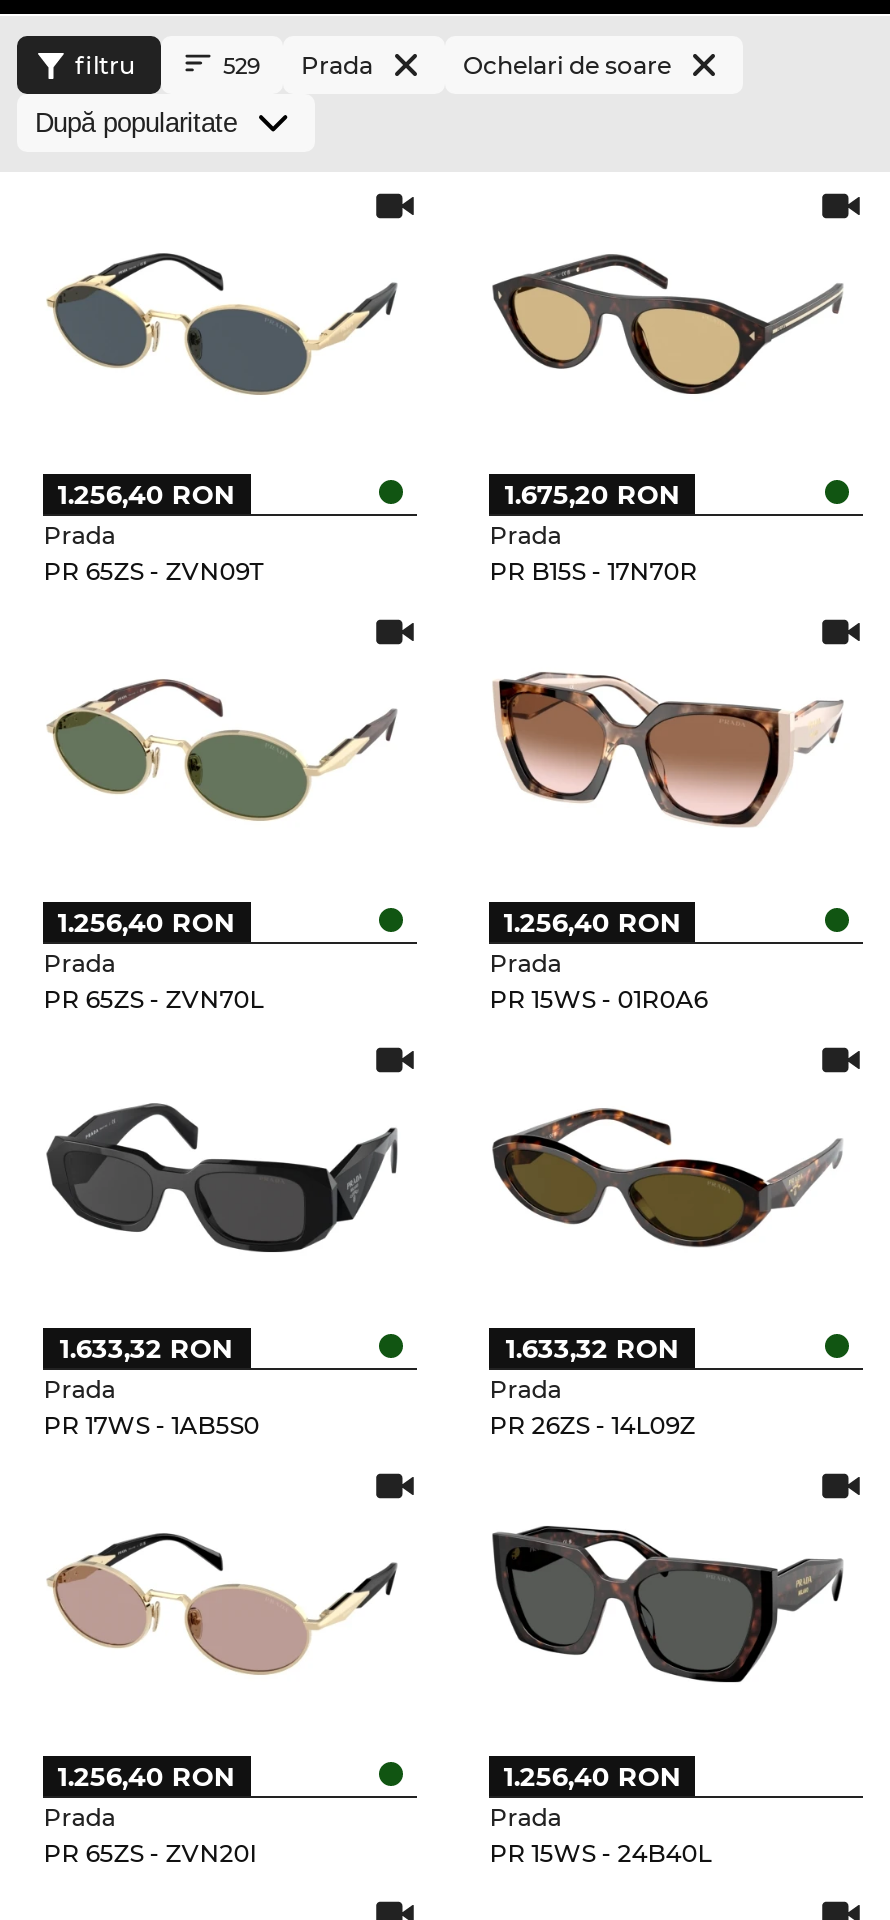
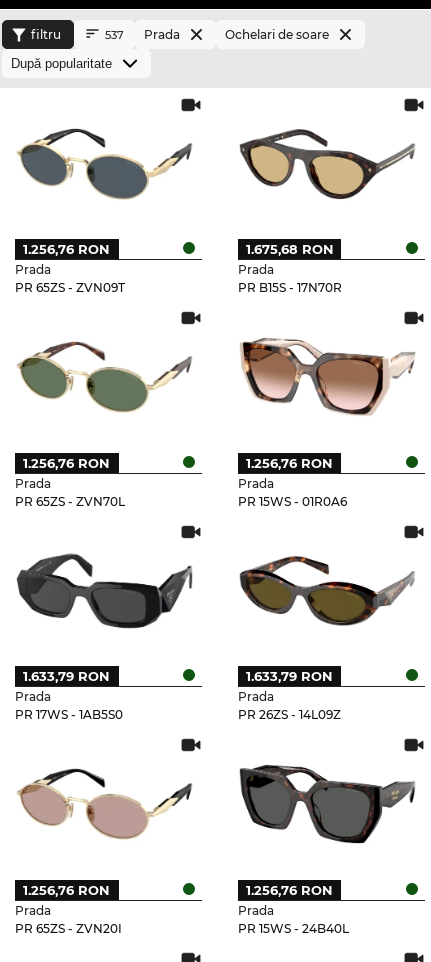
[223,50,373,80] 529 Prada -> [105,27,180,42] 537 Prada
[58,479,236,511] 1.256,40 RON -> [23,241,110,257] 1.256,76 RON
[505,479,681,511] 1.675,20 RON -> [246,241,334,257] 1.675,68 RON
[58,906,236,938] 1.256,40 RON -> [23,455,110,471] 1.256,76 RON
[504,906,682,938] 1.256,40 RON -> [246,455,333,471] 1.256,76 RON
[60,1333,234,1365] 1.633,32 RON -> [23,668,110,684] 1.633,79 RON
[506,1333,680,1365] 1.633,32 RON -> [246,668,333,684] 1.633,79 RON
[58,1760,236,1792] 1.256,40 RON -> [23,882,110,898] 1.256,76 RON
[504,1760,682,1792] 1.256,40 RON -> [246,882,333,898] 1.256,76 RON

